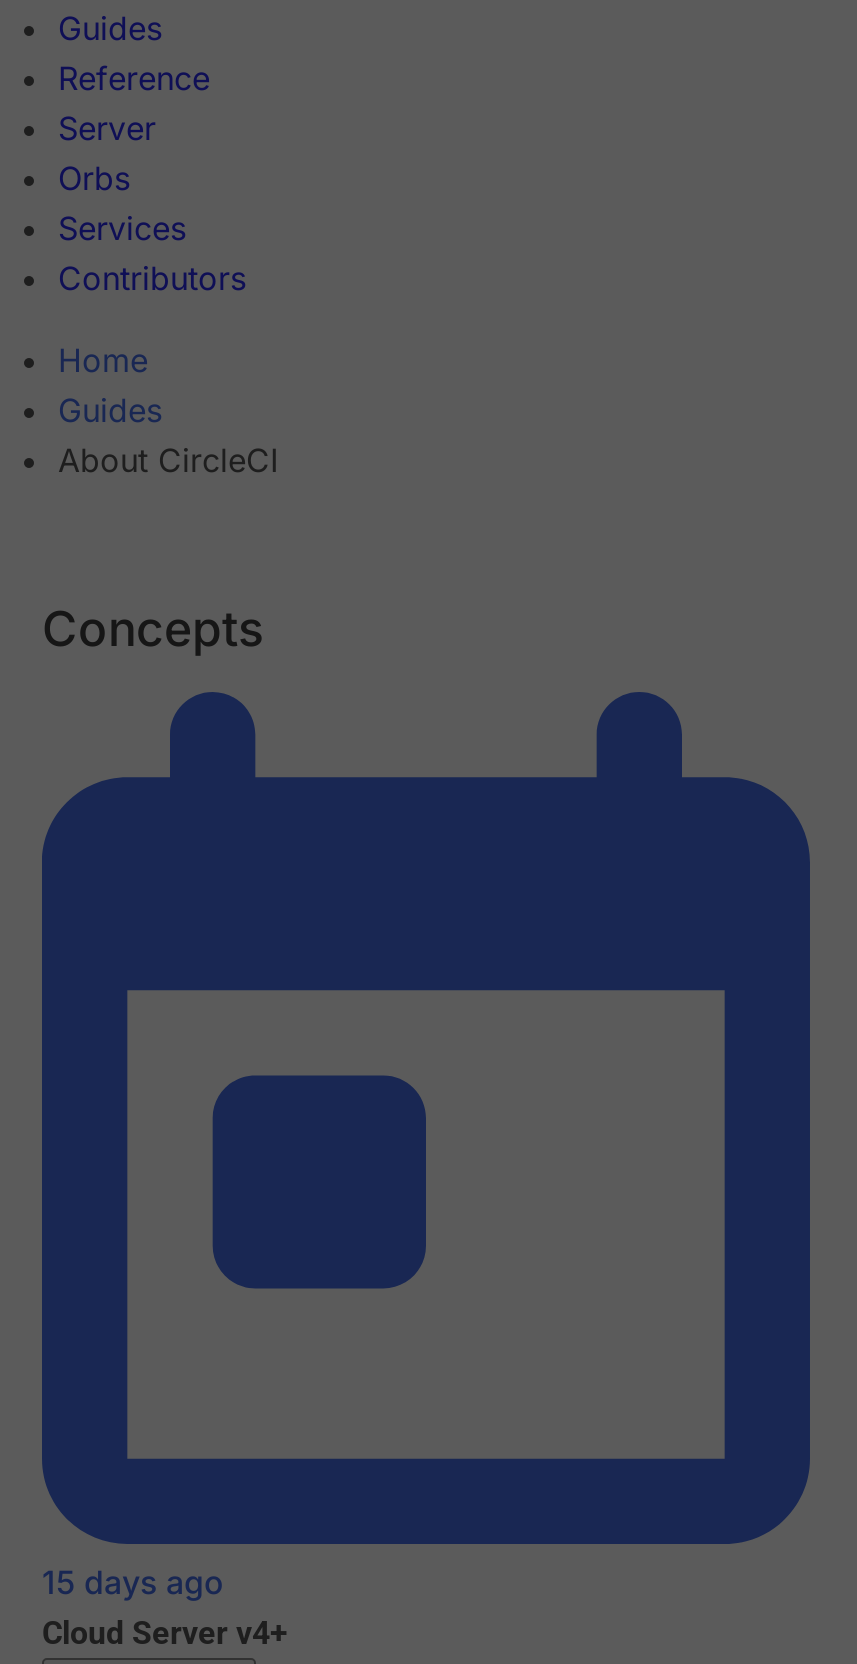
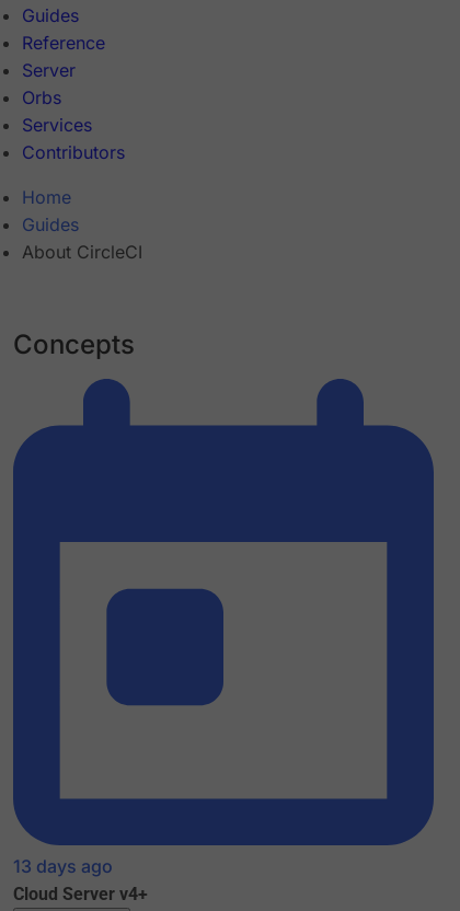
[42,1563,224,1603] 15 days ago -> [13,856,113,878] 13 days ago

